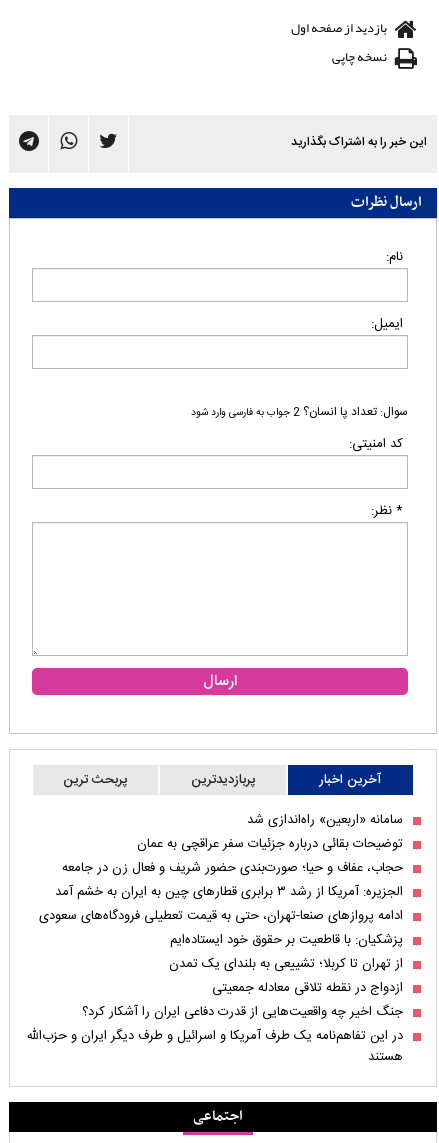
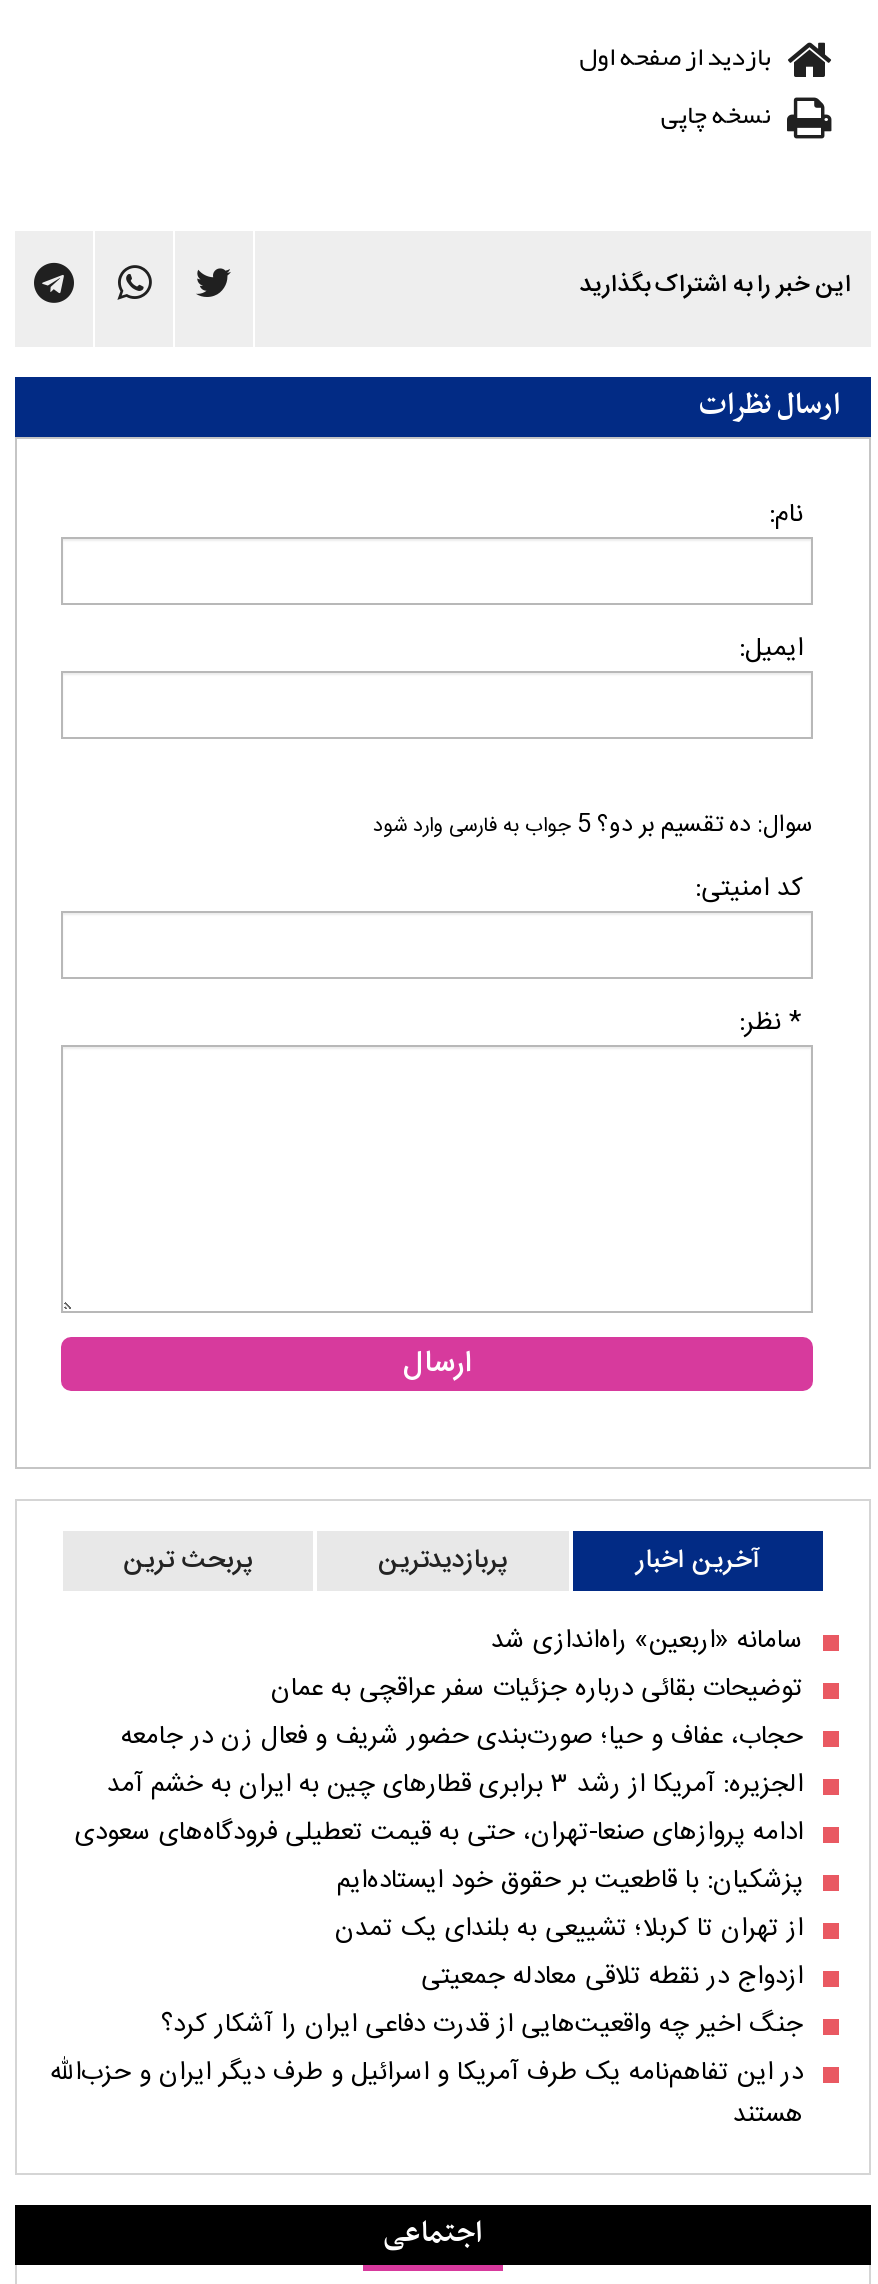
[191,402,408,422] سوال: تعداد پا انسان؟ 2 جواب به فارسی وارد شود -> [373,805,813,845] سوال: ده تقسیم بر دو؟ 5 جواب به فارسی وارد شود

